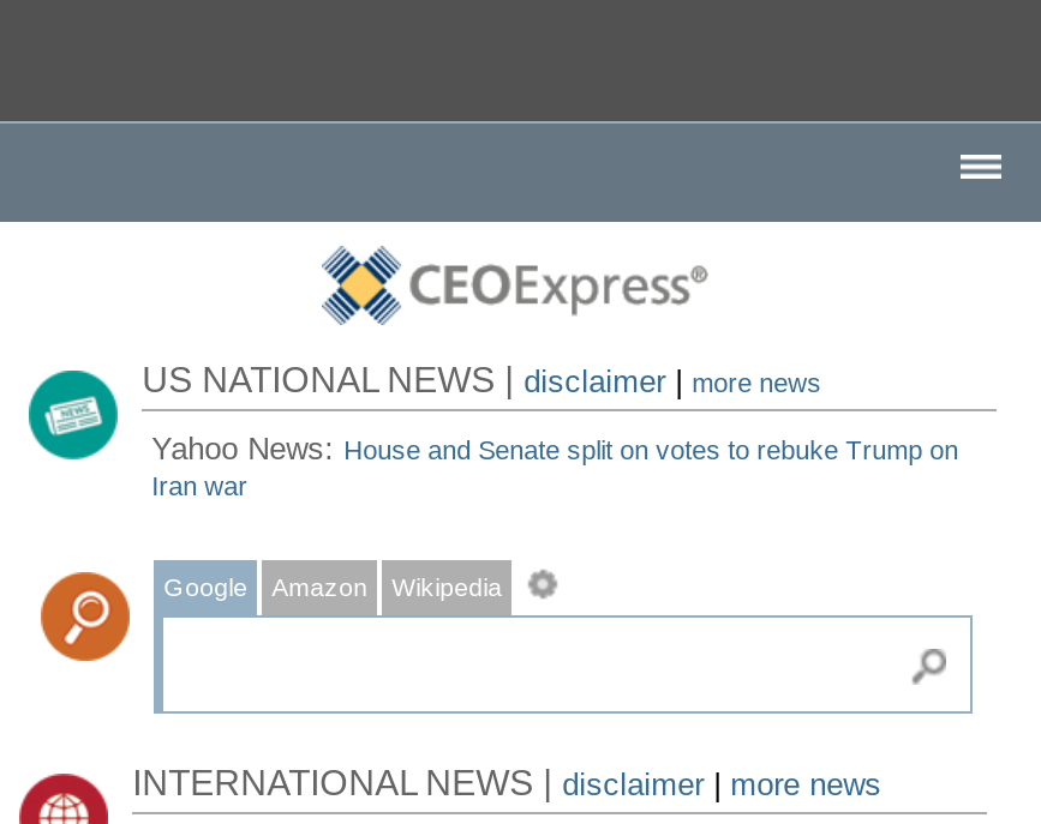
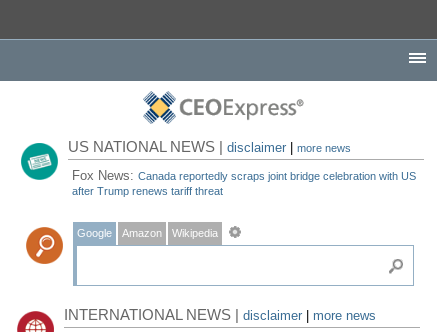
[152,431,958,500] Yahoo News: House and Senate split on votes to rebuke Trump on | Iran war -> [72,168,416,197] Fox News: Canada reportedly scraps joint bridge celebration with US | after Trump renews tariff threat

